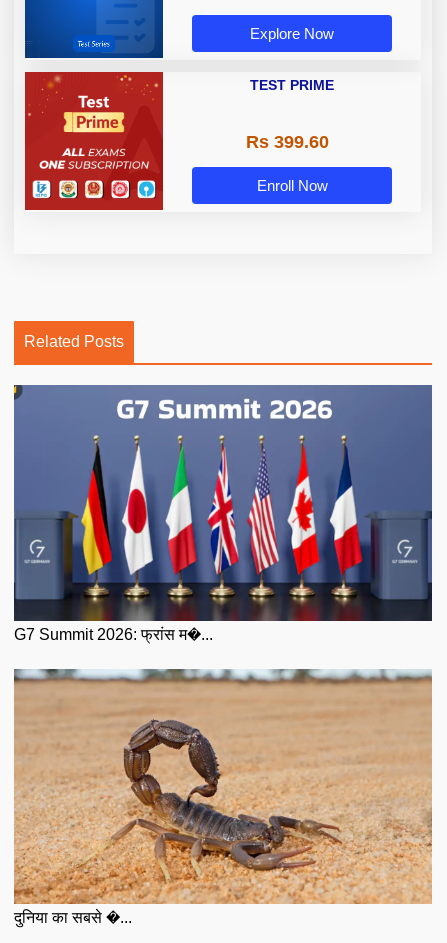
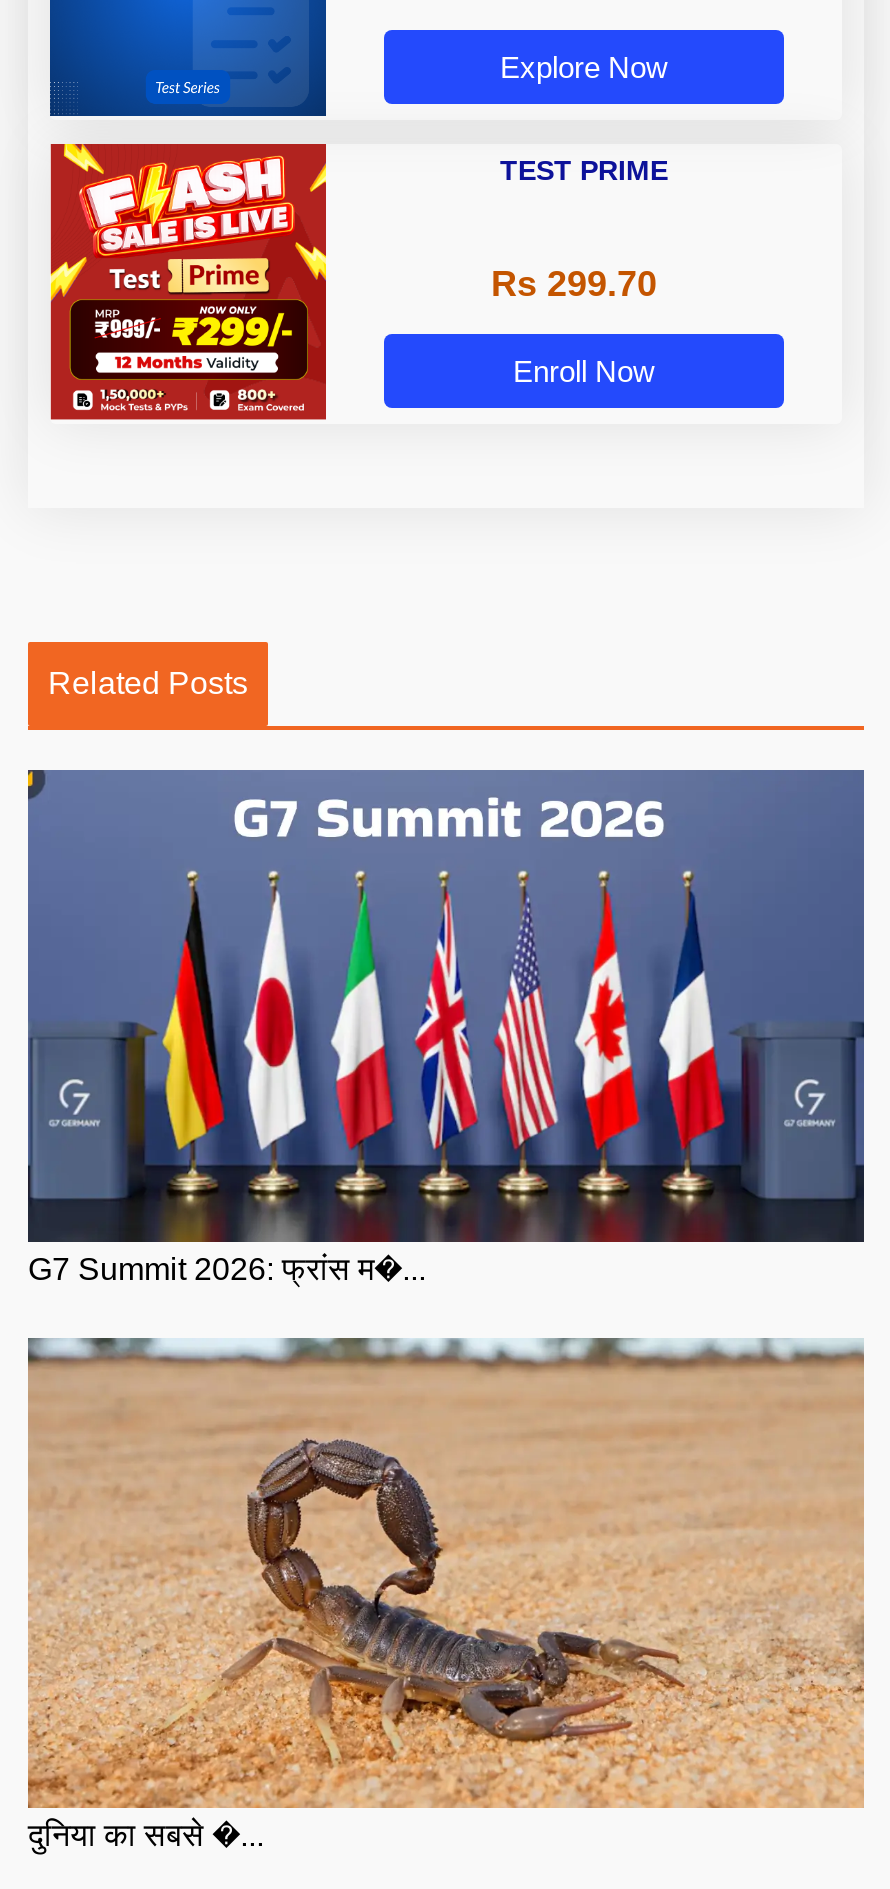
[24,71,164,205] [image] -> [48,142,328,414] [image]
[245,132,328,152] Rs 399.60 -> [491,264,657,304] Rs 299.70

